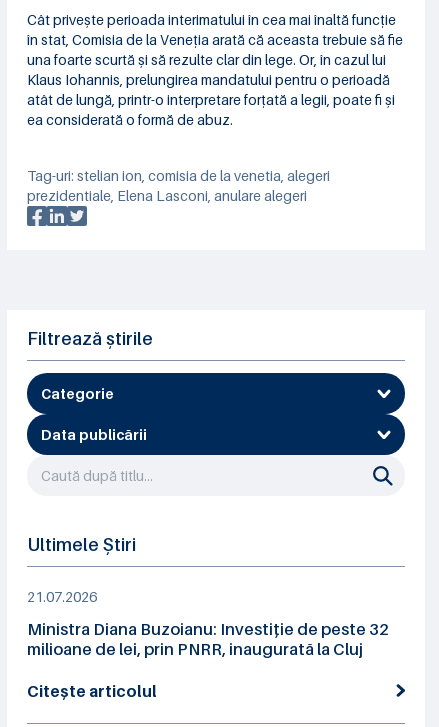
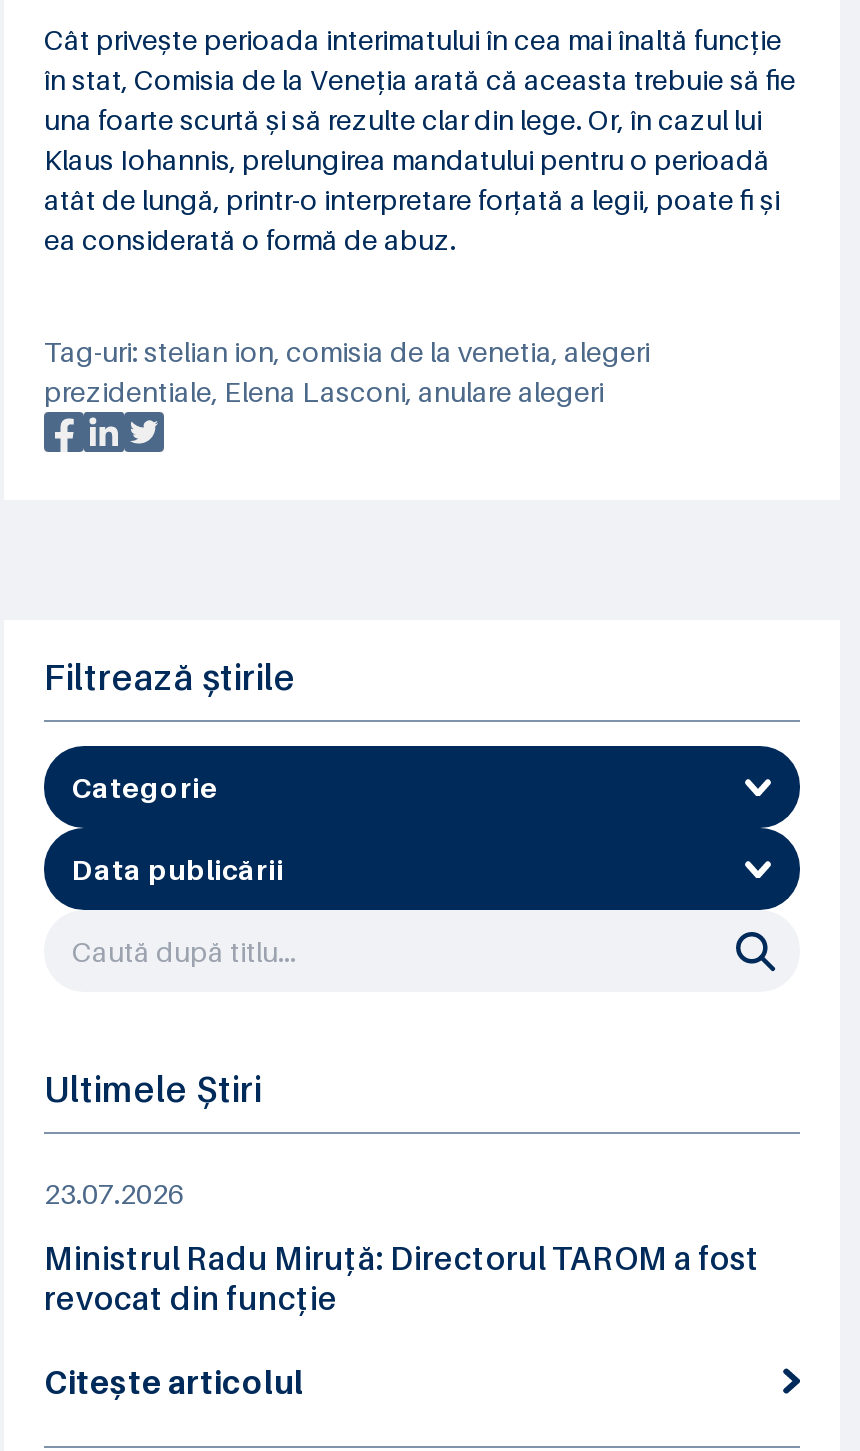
[27,588,97,605] 21.07.2026 -> [44,1176,184,1210] 23.07.2026
[27,619,389,659] Ministra Diana Buzoianu: Investiție de peste 32 | milioane de lei, prin PNRR, inaugurată la Cluj -> [44,1238,760,1318] Ministrul Radu Miruță: Directorul TAROM a fost | revocat din funcție

